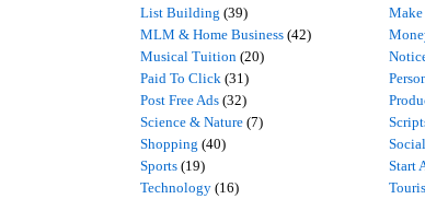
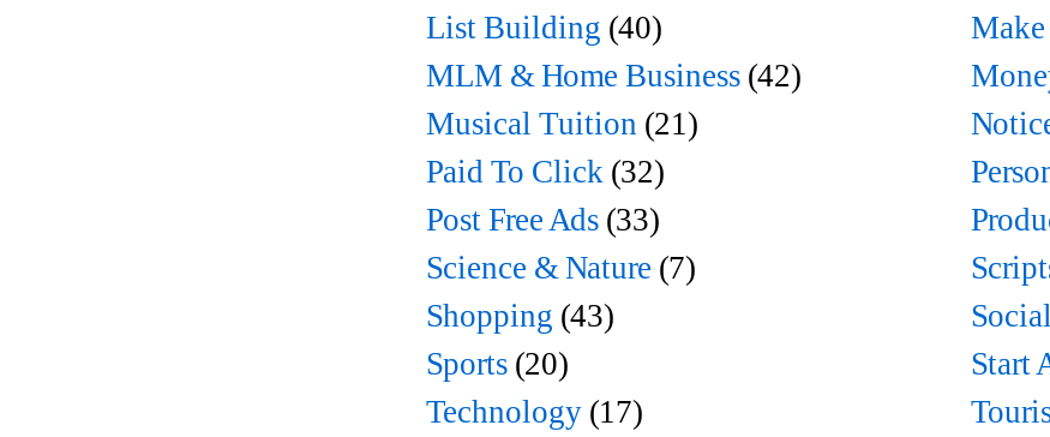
[140,4,248,20] List Building (39) -> [426,9,661,45] List Building (40)
[140,48,264,64] Musical Tuition (20) -> [426,105,697,141] Musical Tuition (21)
[140,70,249,86] Paid To Click (31) -> [426,153,664,189] Paid To Click (32)
[140,92,246,108] Post Free Ads (32) -> [426,201,659,237] Post Free Ads (33)
[140,135,226,152] Shopping (40) -> [426,297,613,333] Shopping (43)
[140,157,205,174] Sports (19) -> [426,345,568,381] Sports (20)
[140,179,239,195] Technology (16) -> [426,393,642,429] Technology (17)

